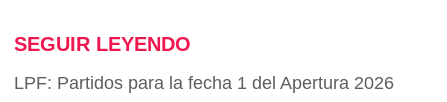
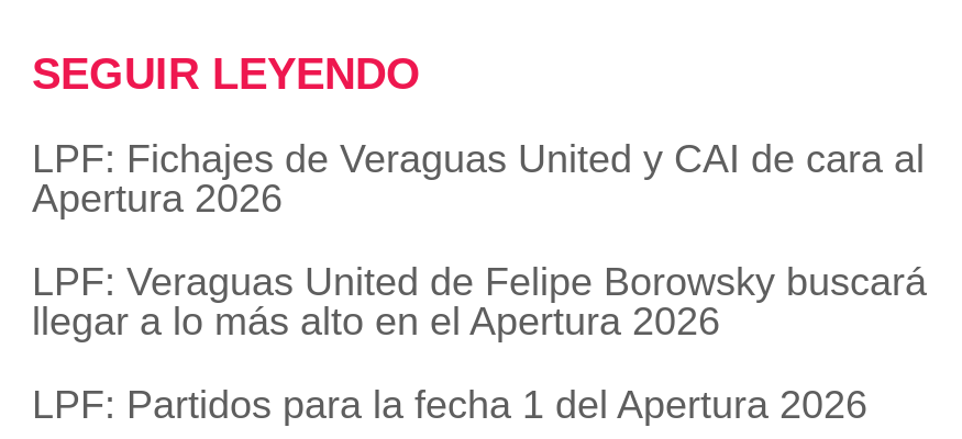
none -> [32,138,927,344] LPF: Fichajes de Veraguas United y CAI de cara al | Apertura 2026 | LPF: Veraguas United de Felipe Borowsky buscará | llegar a lo más alto en el Apertura 2026

